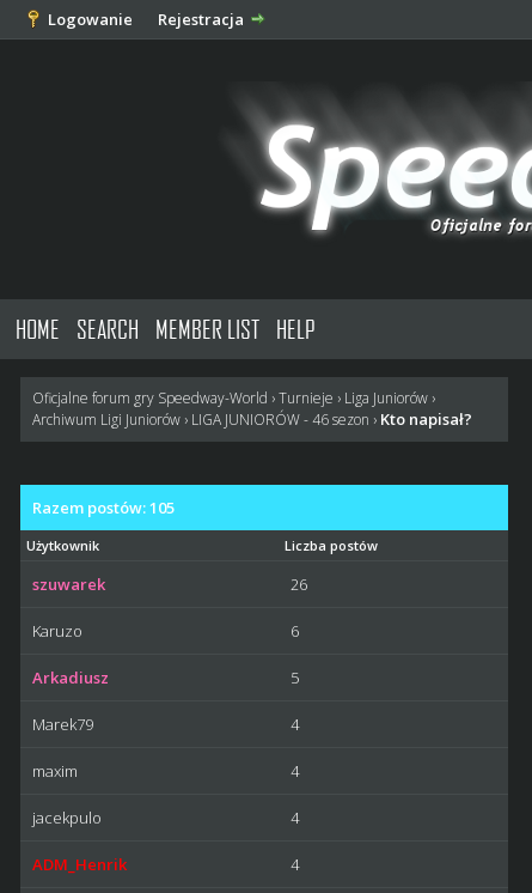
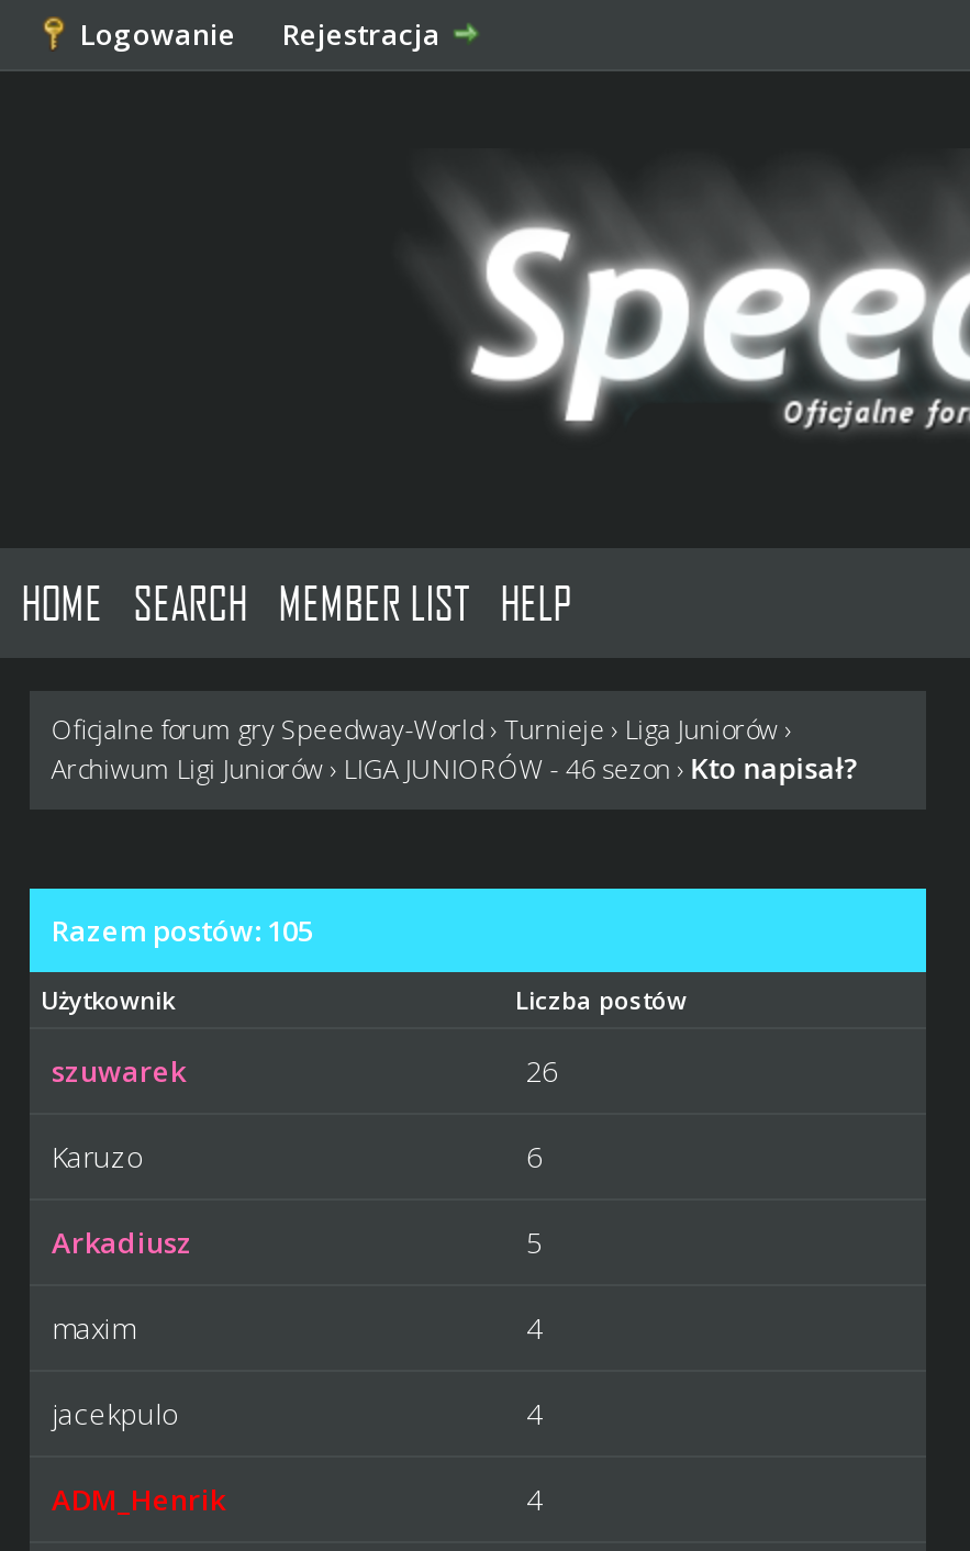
[32,713,299,735] Marek79 | 4 -> none

